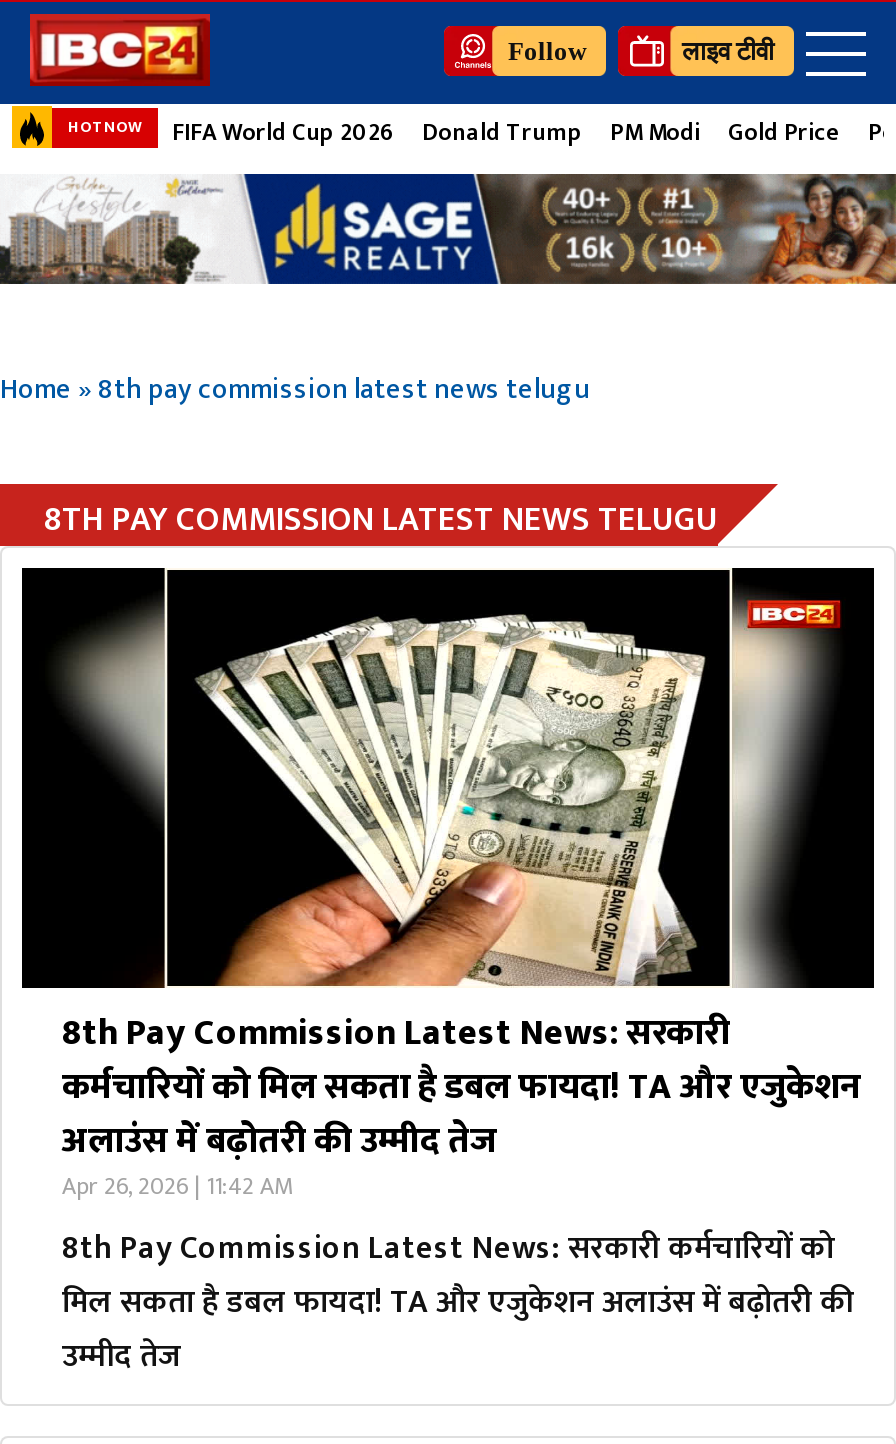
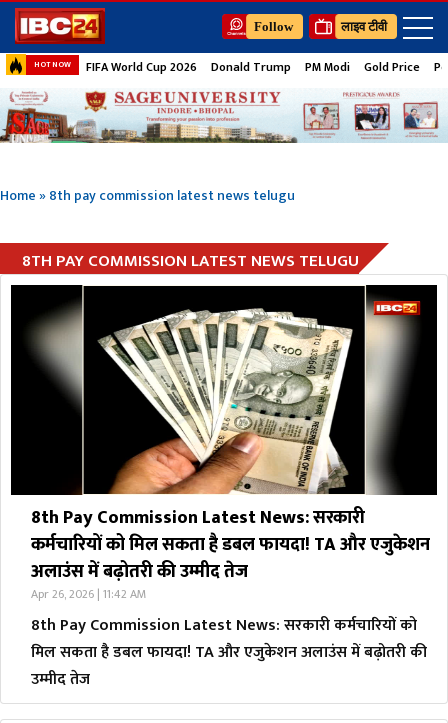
[6,172,890,286] [image] -> [3,88,445,144] [image]

